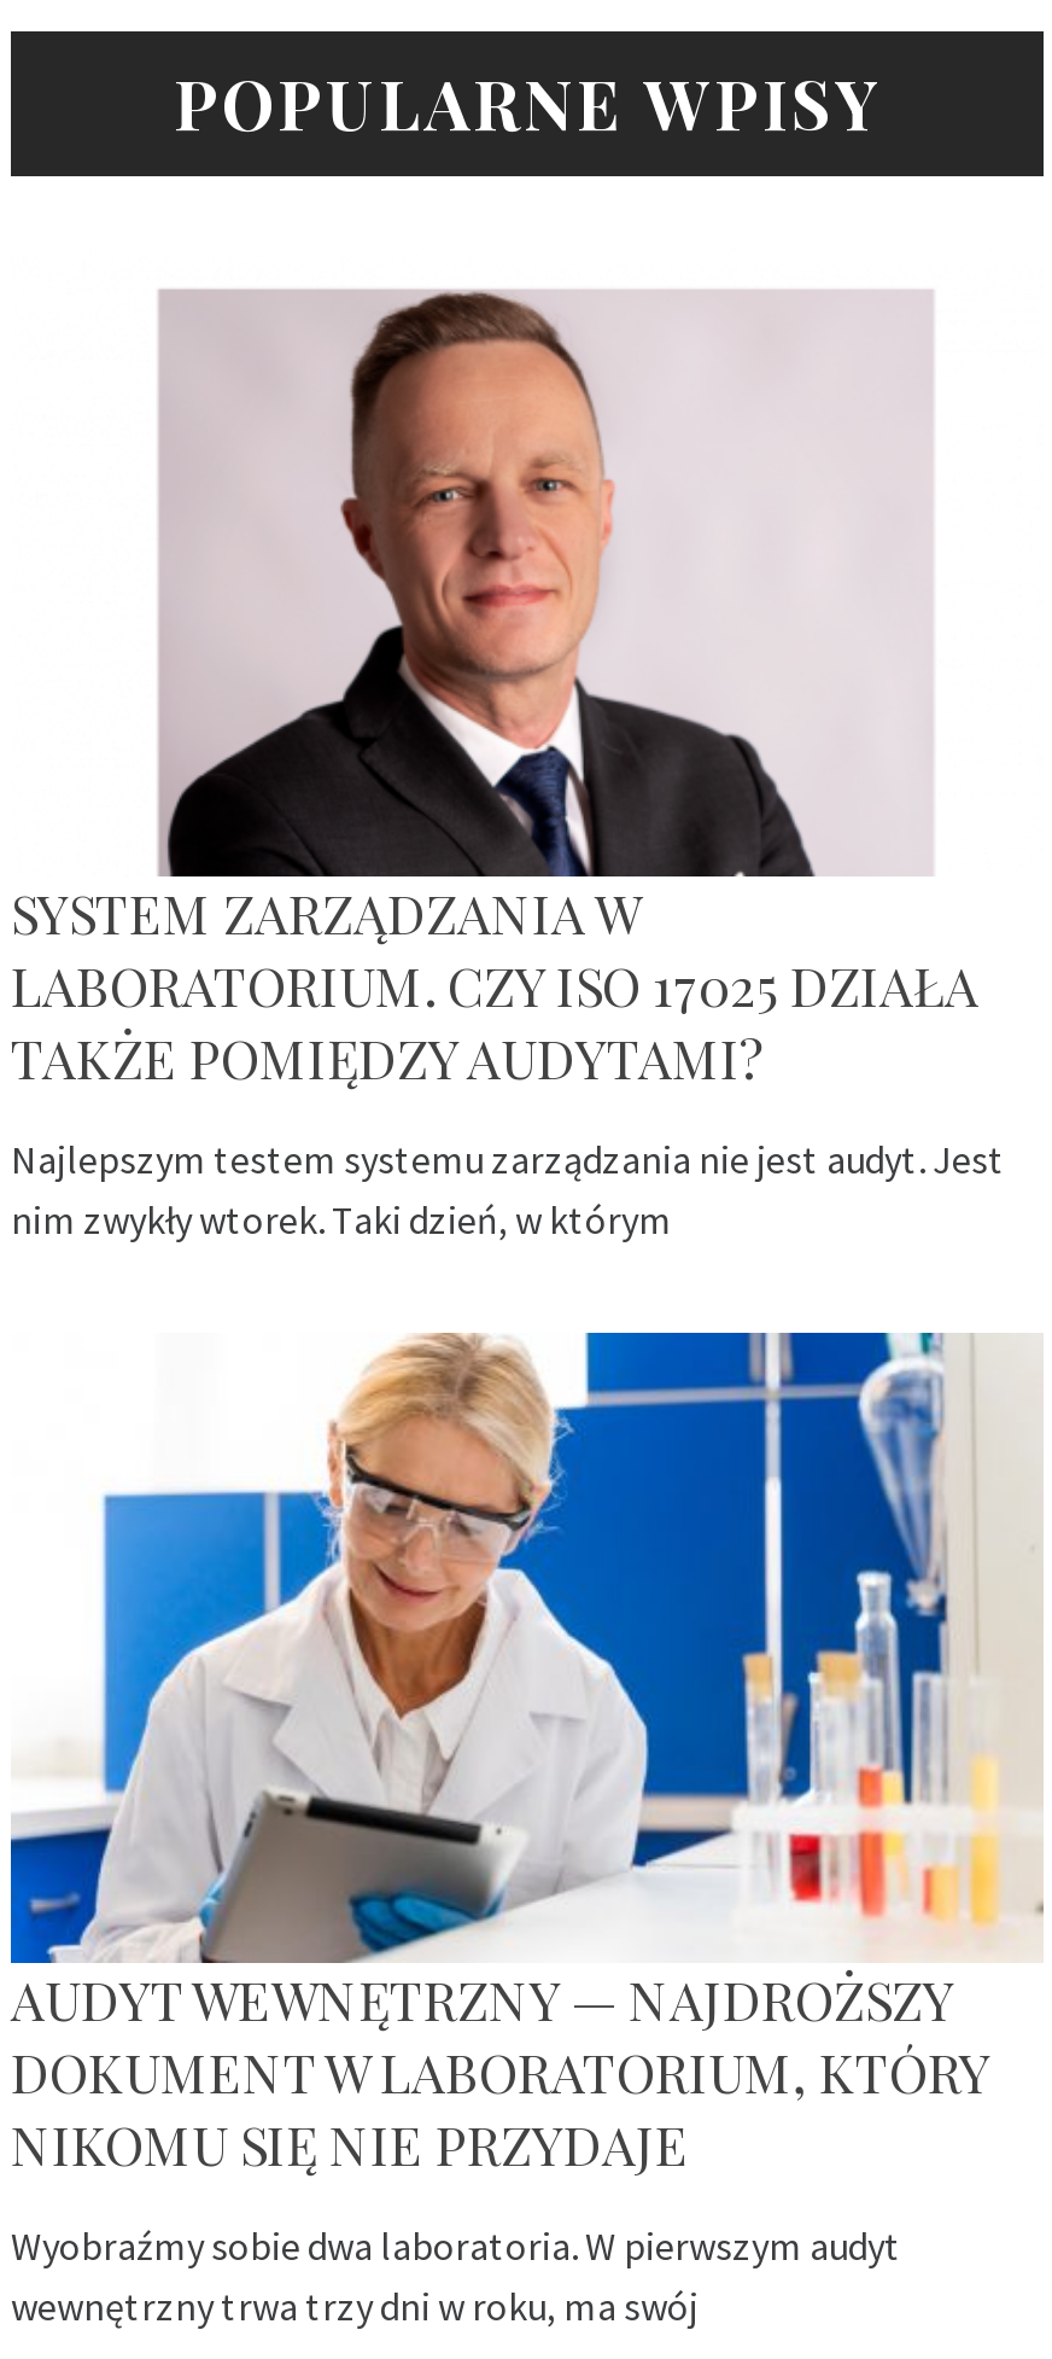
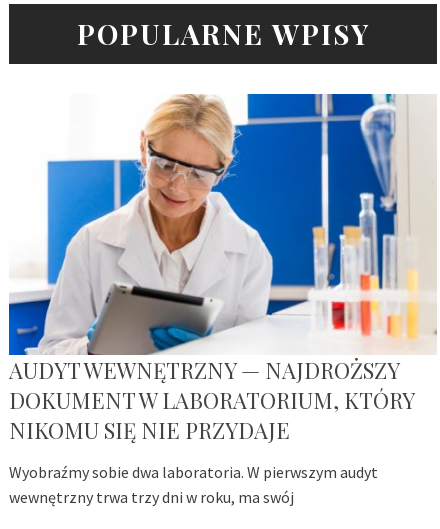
[11,287,1005,1245] [image] | SYSTEM ZARZĄDZANIA W | LABORATORIUM. CZY ISO 17025 DZIAŁA | TAKŻE POMIĘDZY AUDYTAMI? | Najlepszym testem systemu zarządzania nie jest audyt. Jest | nim zwykły wtorek. Taki dzień, w którym -> none

